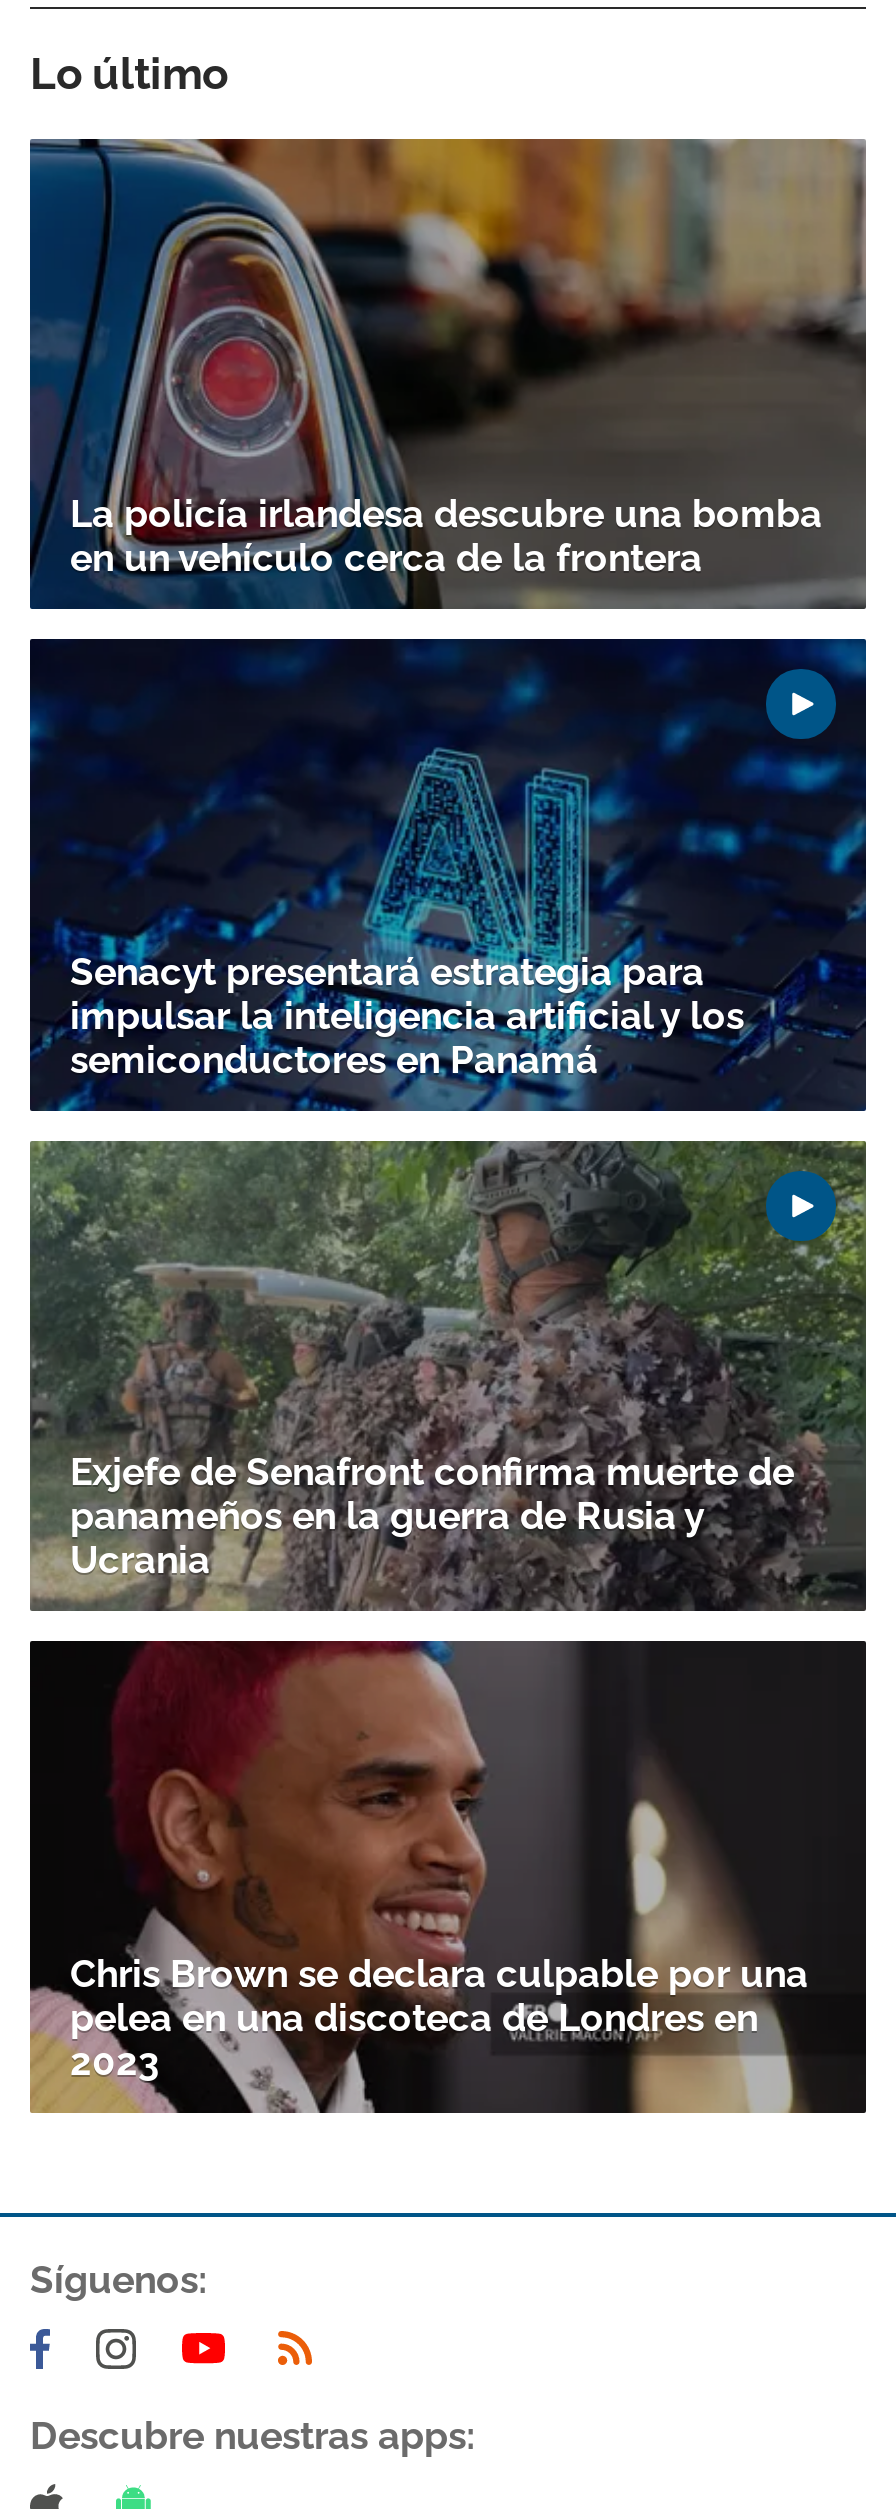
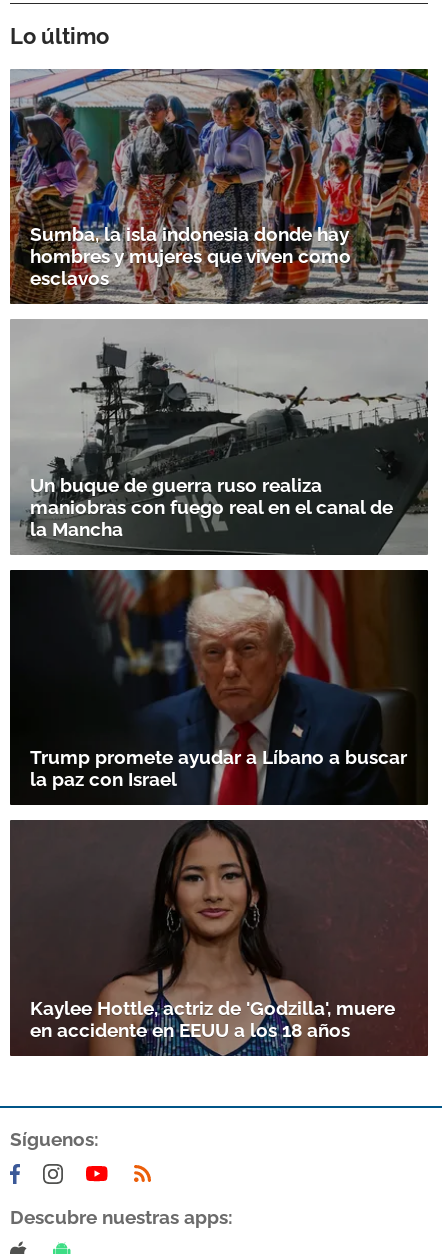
[28,137,868,611] [image] | La policía irlandesa descubre una bomba | en un vehículo cerca de la frontera -> [9,68,429,305] [image] | Sumba, la isla indonesia donde hay | hombres y mujeres que viven como | esclavos
[28,639,868,1113] [image] | Senacyt presentará estrategia para | impulsar la inteligencia artificial y los | semiconductores en Panamá -> [10,320,429,556] [image] | Un buque de guerra ruso realiza | maniobras con fuego real en el canal de | la Mancha
[28,1139,868,1613] [image] | Exjefe de Senafront confirma muerte de | panameños en la guerra de Rusia y | Ucrania -> [9,569,429,806] [image] | Trump promete ayudar a Líbano a buscar | la paz con Israel
[28,1639,866,2115] [image] | Chris Brown se declara culpable por una | pelea en una discoteca de Londres en | 2023 -> [9,819,428,1057] [image] | Kaylee Hottle, actriz de 'Godzilla', muere | en accidente en EEUU a los 18 años

